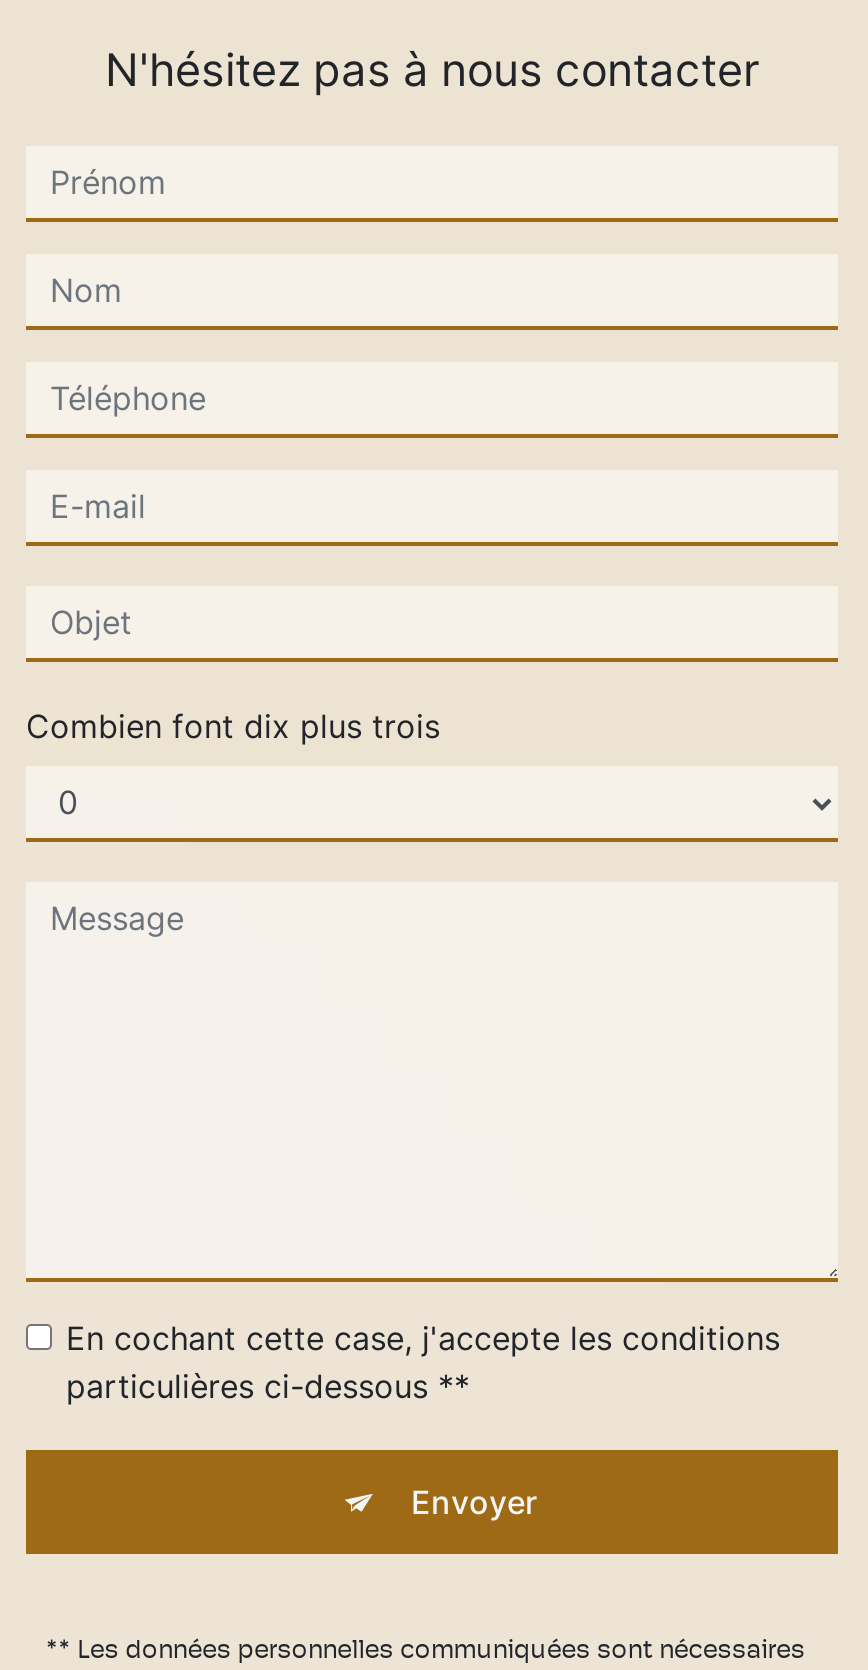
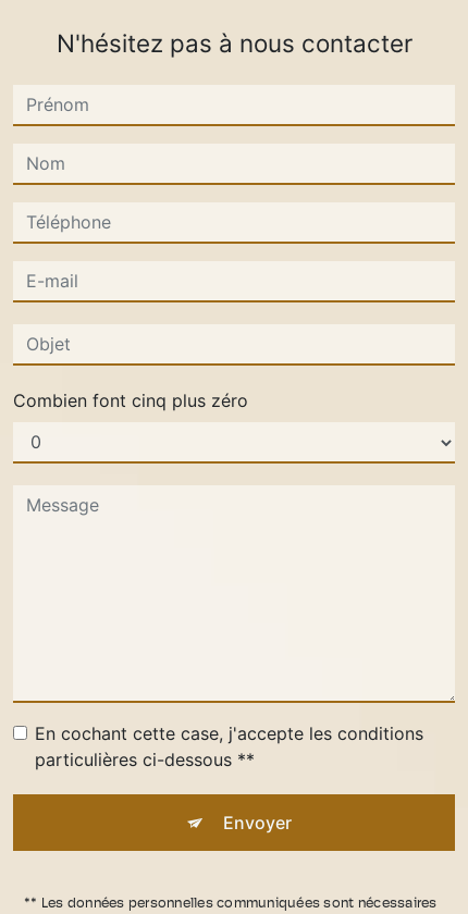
[26,706,440,746] Combien font dix plus trois -> [13,389,248,411] Combien font cinq plus zéro

